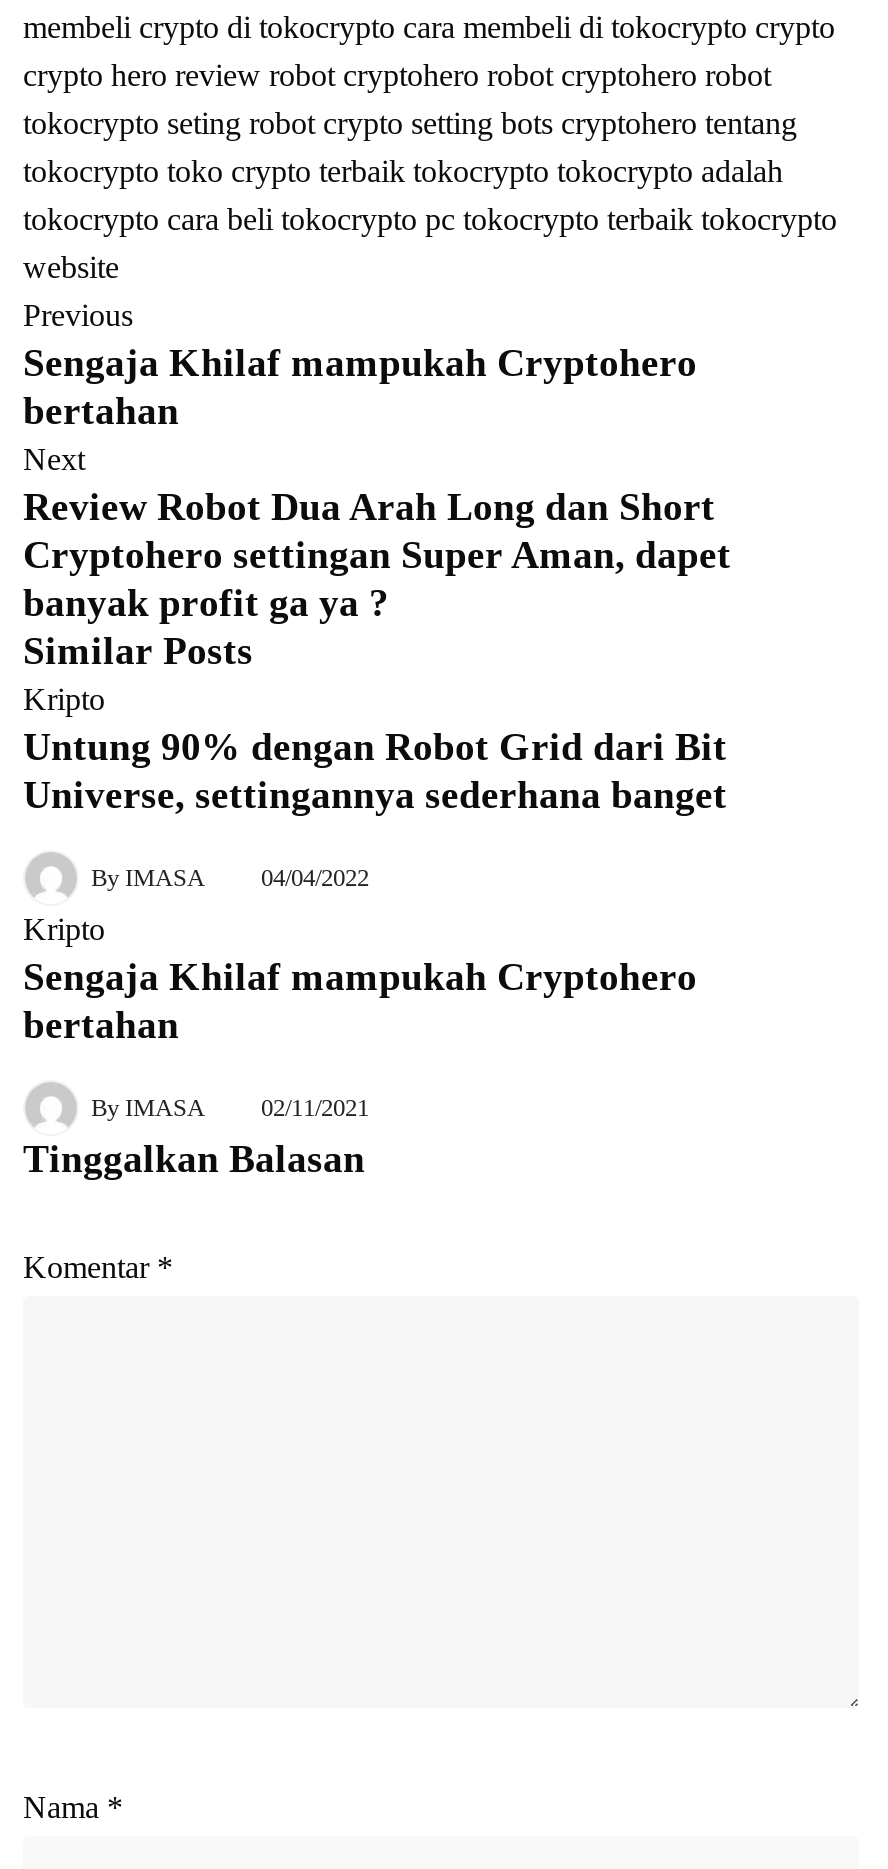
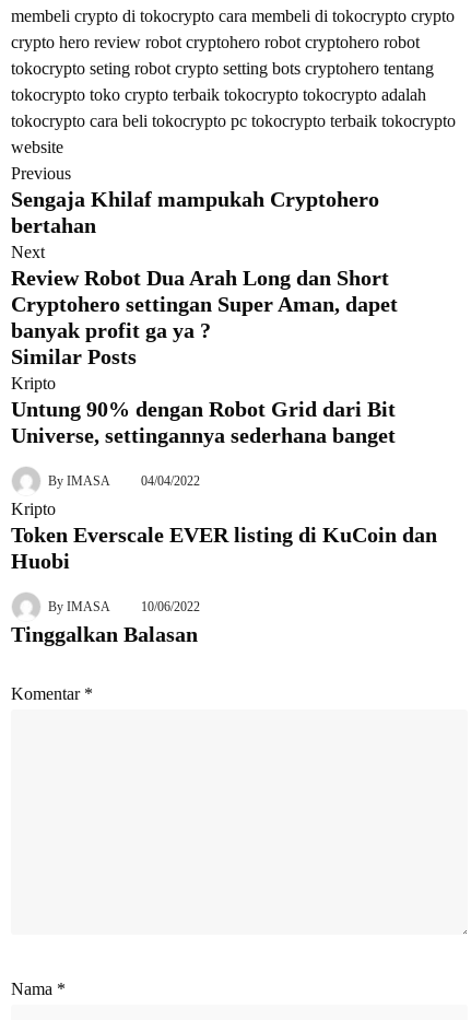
[23,956,697,1046] Sengaja Khilaf mampukah Cryptohero | bertahan -> [11,524,437,573] Token Everscale EVER listing di KuCoin dan | Huobi
[91,1094,369,1122] By IMASA 02/11/2021 -> [48,599,200,614] By IMASA 10/06/2022

